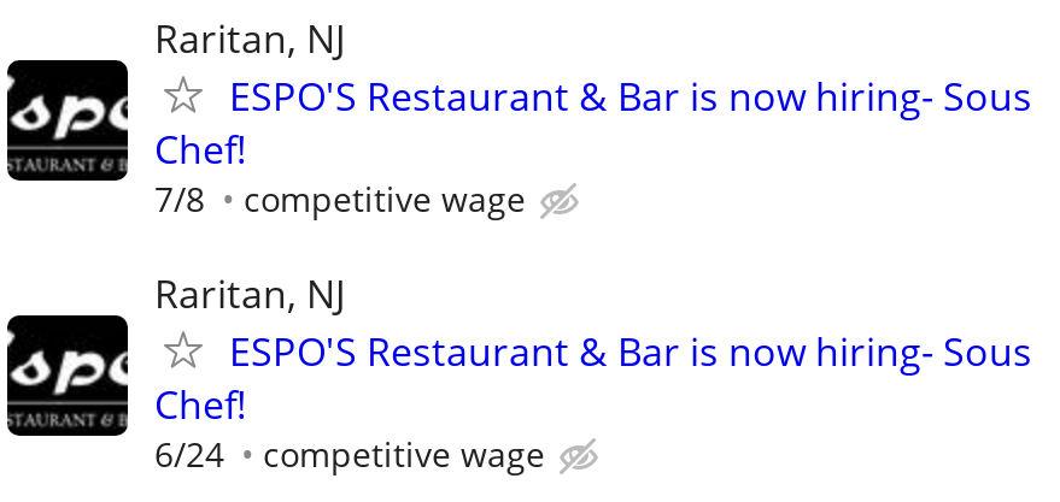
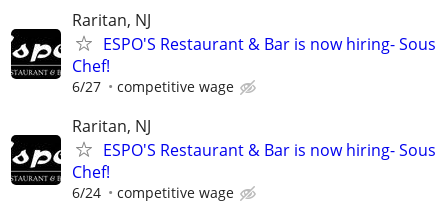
[154,175,526,221] 7/8 competitive wage -> [72,77,234,96] 6/27 competitive wage

